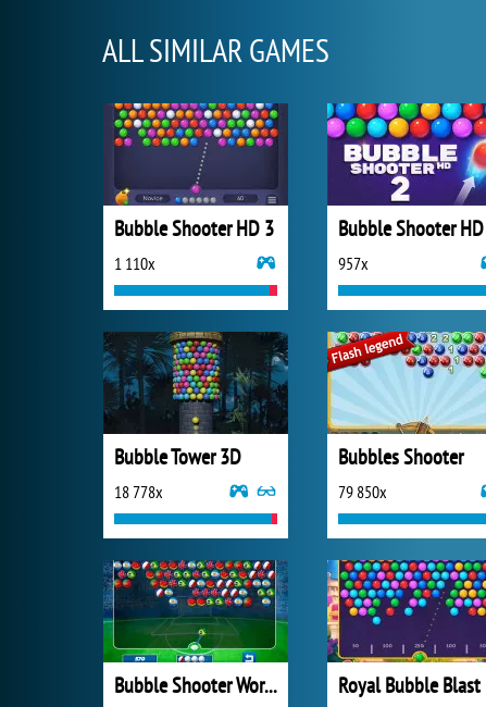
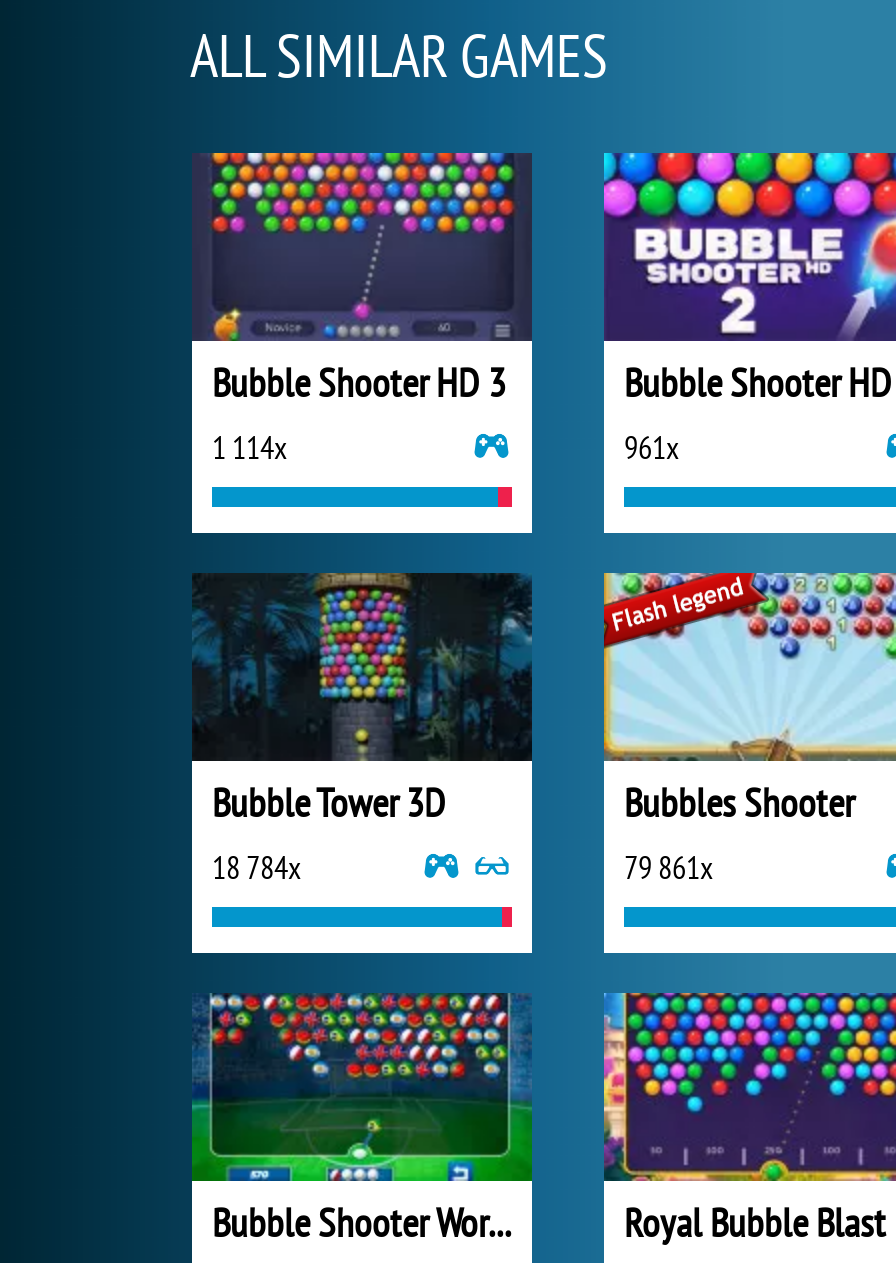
[114,252,155,274] 1 110x -> [212,427,288,467] 1 114x
[338,252,369,274] 957x -> [624,427,680,467] 961x
[114,481,163,503] 18 778x -> [212,847,302,887] 18 784x
[338,481,387,503] 79 850x -> [624,847,714,887] 79 861x

